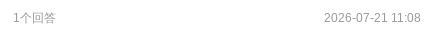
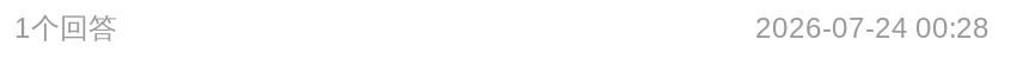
[324,11,421,25] 2026-07-21 11:08 -> [755,12,989,45] 2026-07-24 00:28

